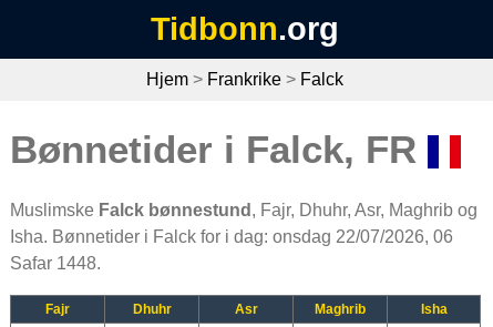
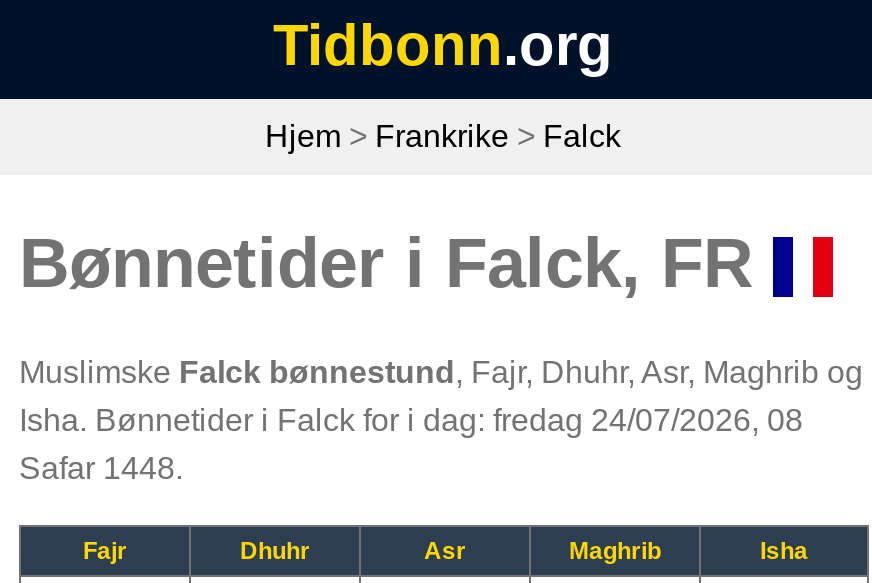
[10,227,453,246] Isha. Bønnetider i Falck for i dag: onsdag 22/07/2026, 06 -> [19,403,803,437] Isha. Bønnetider i Falck for i dag: fredag 24/07/2026, 08

